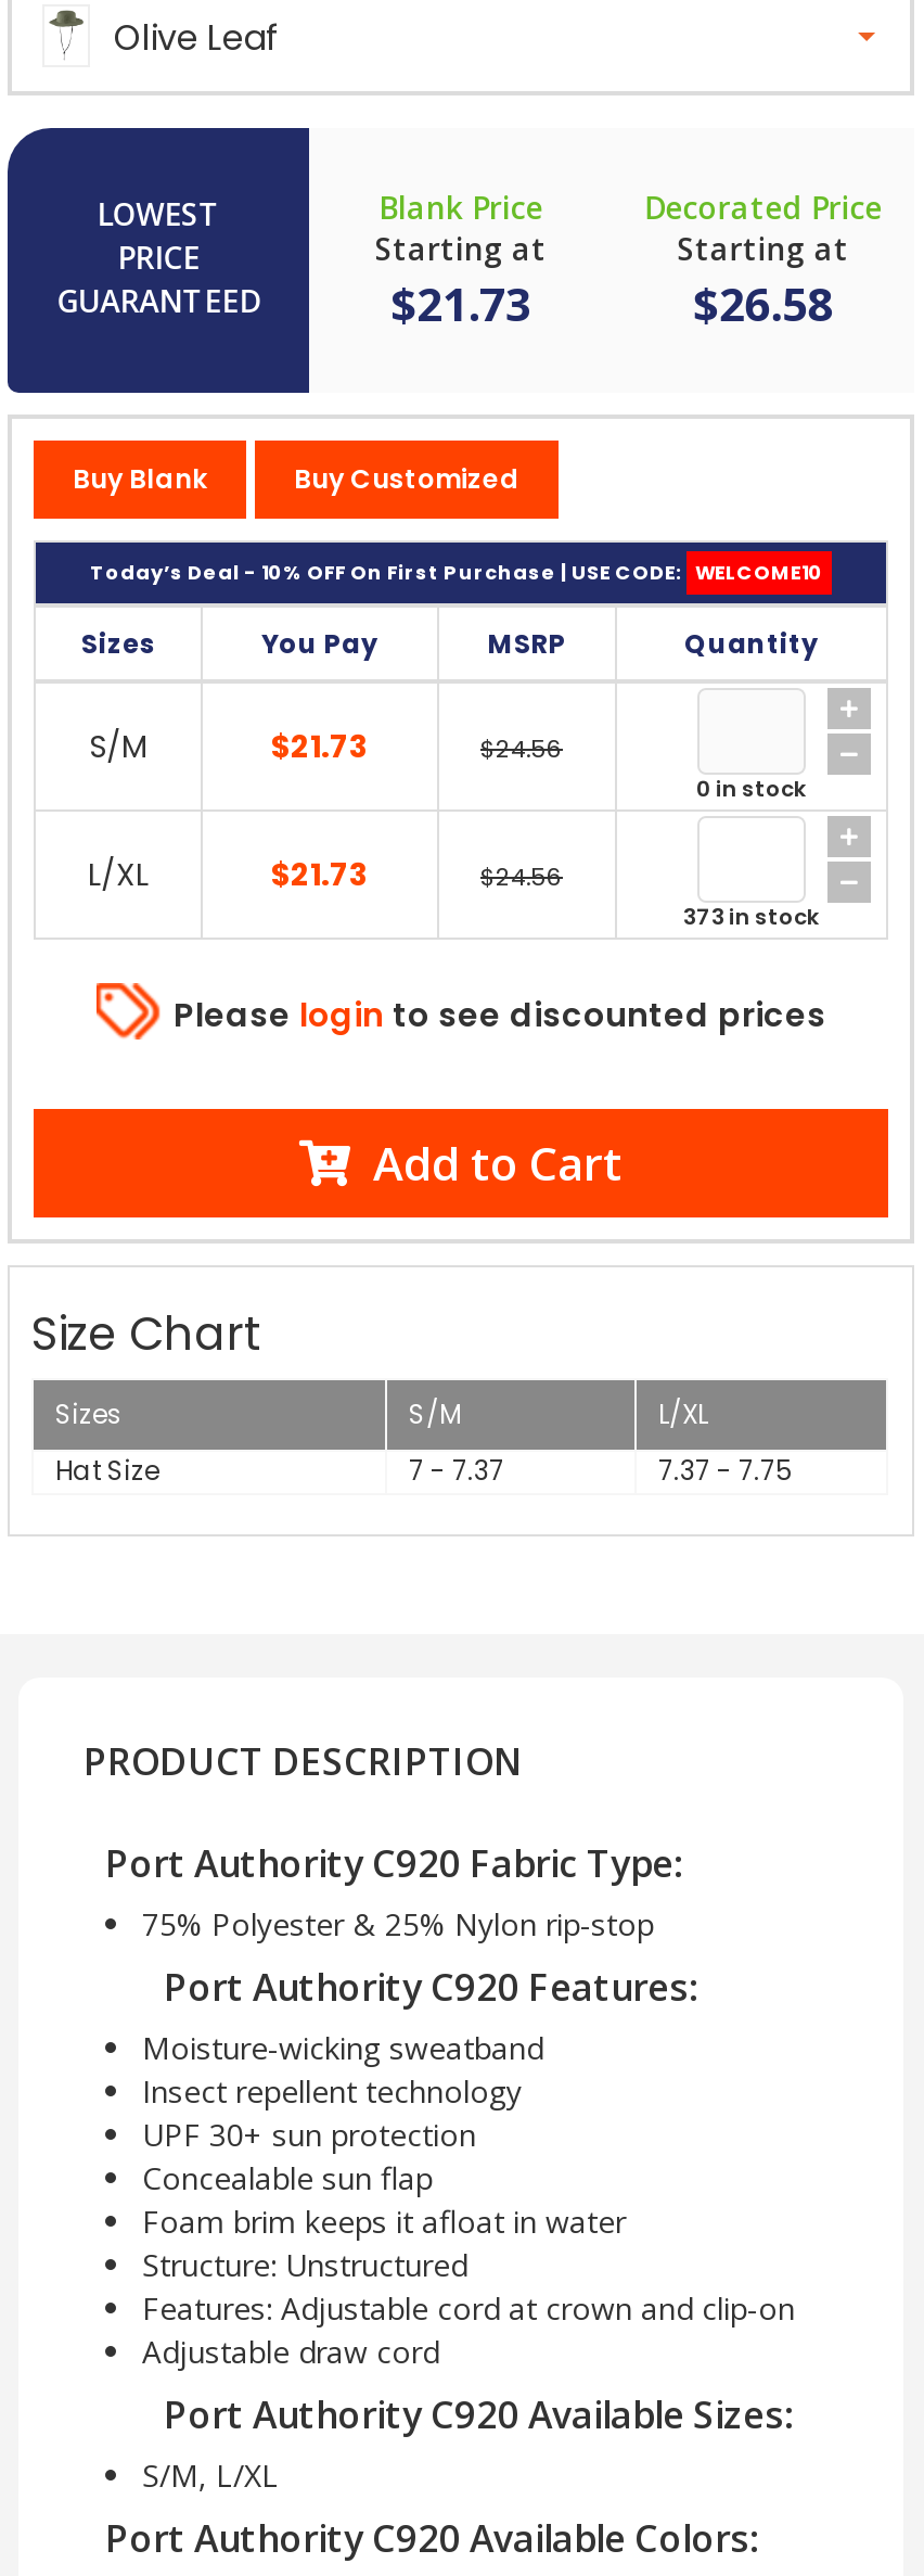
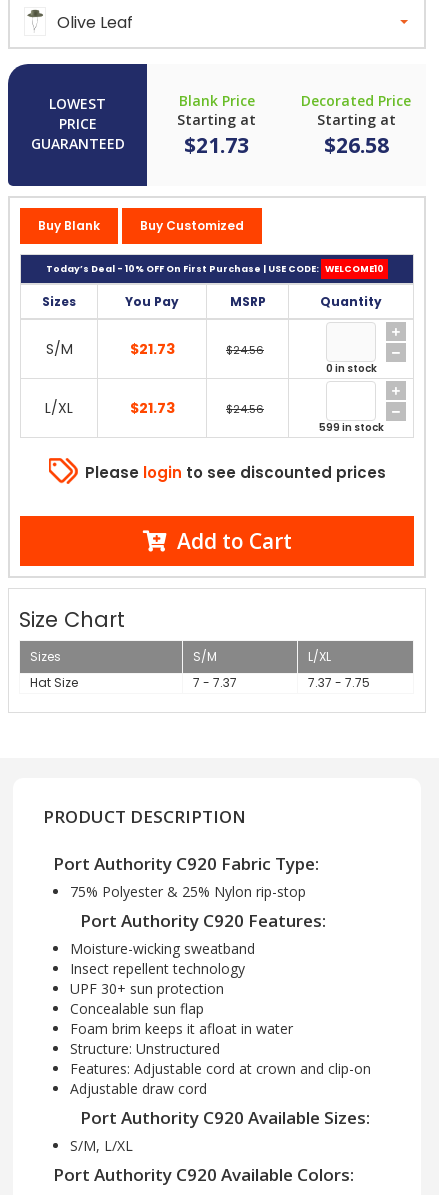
[683,901,820,934] 373 in stock -> [318,420,383,435] 599 in stock

